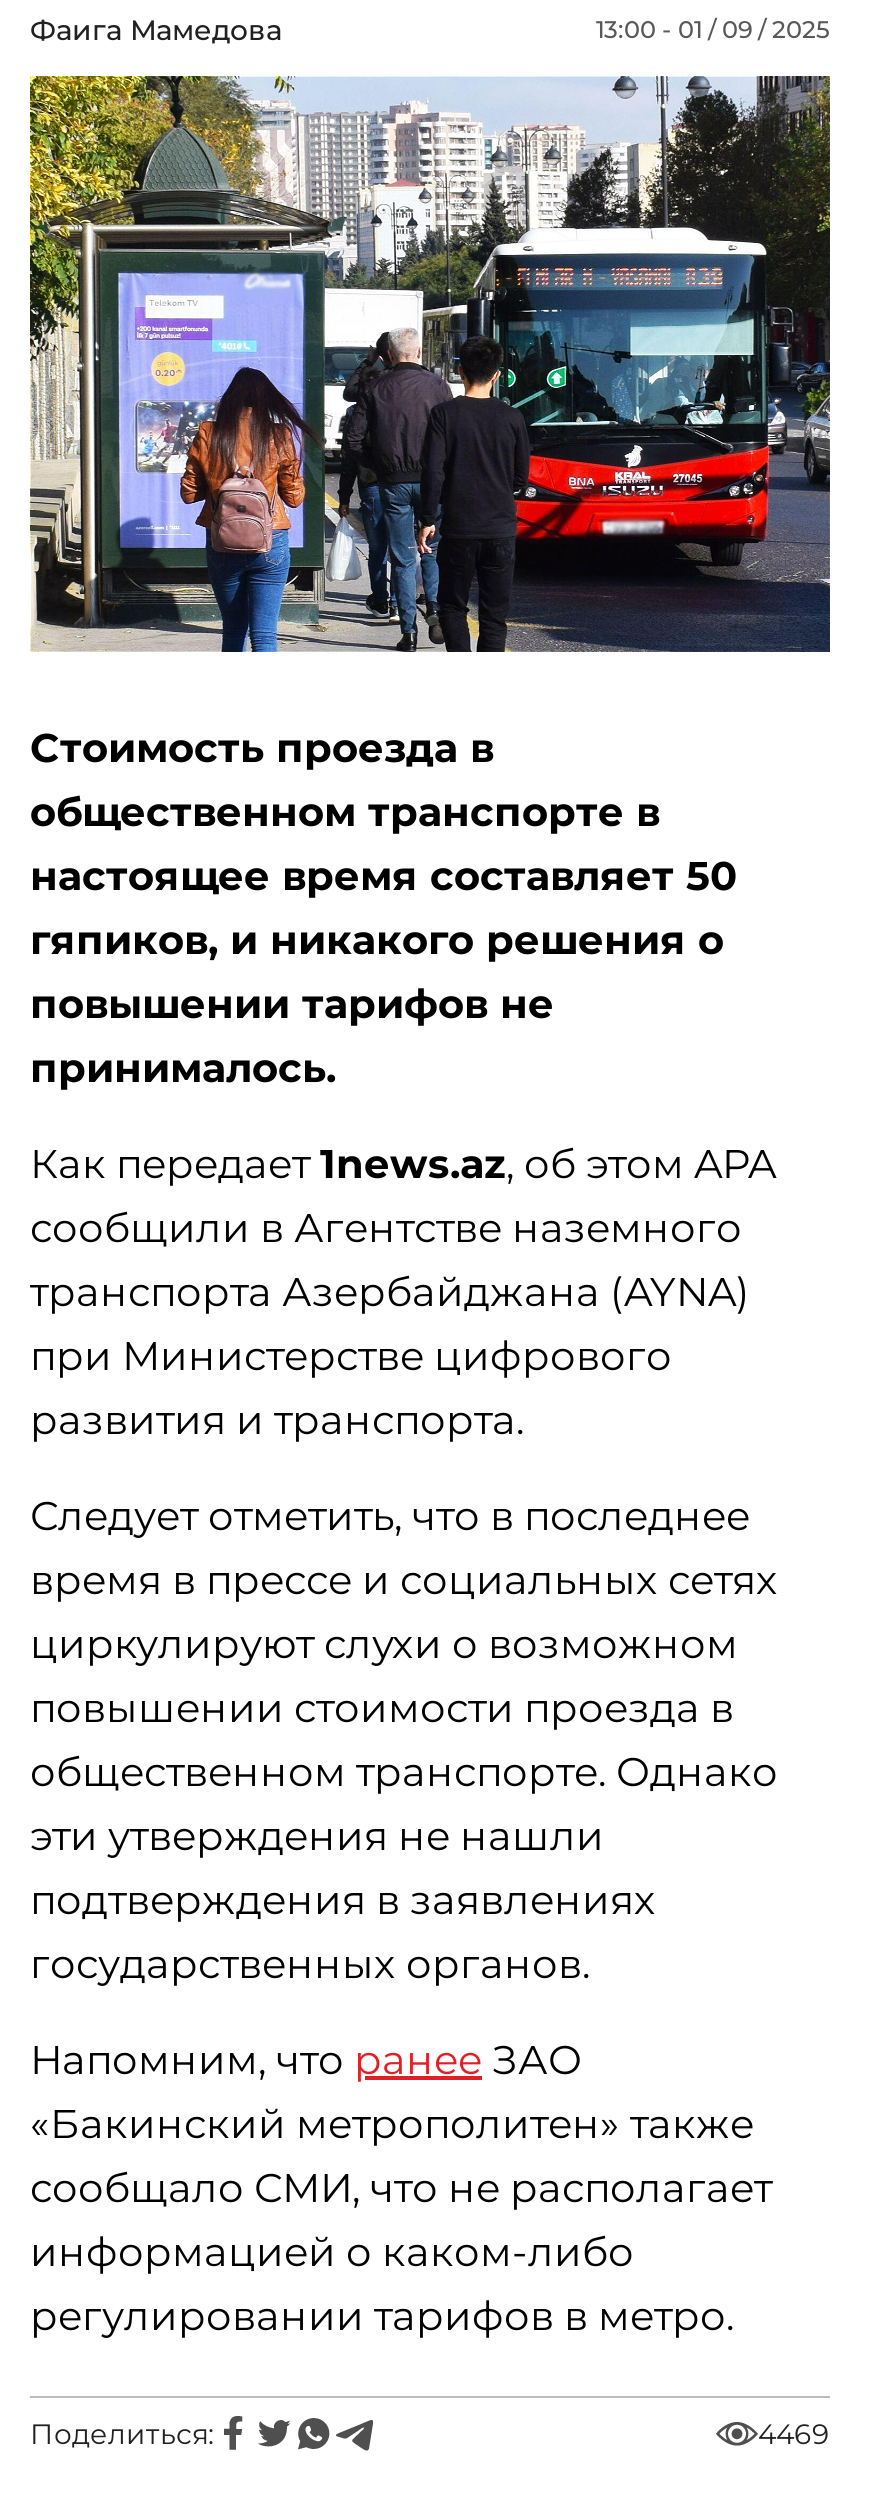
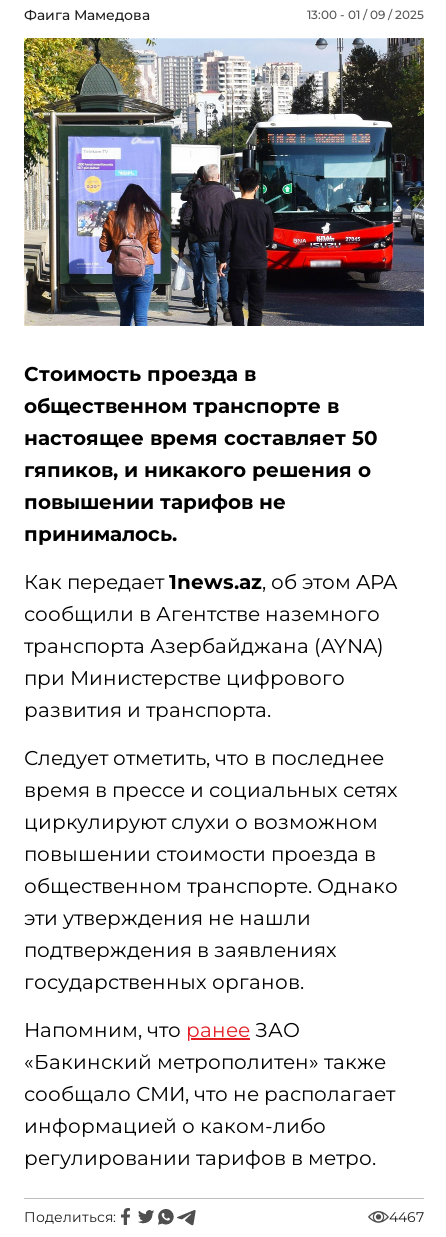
[758,2416,830,2452] 4469 -> [389,1208,424,1226] 4467

